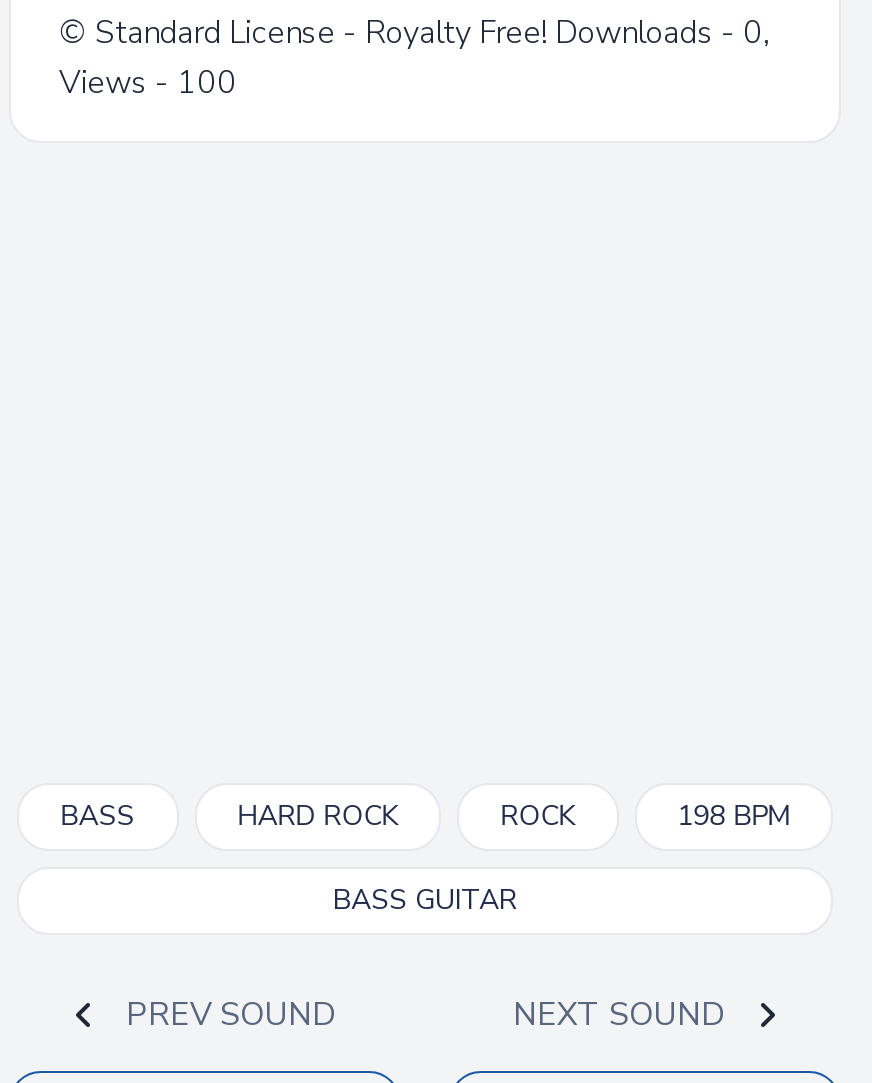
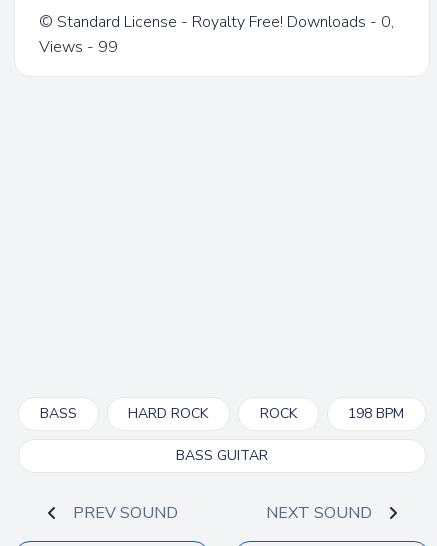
[59,62,237,106] Views - 100 -> [39,36,118,58] Views - 99

